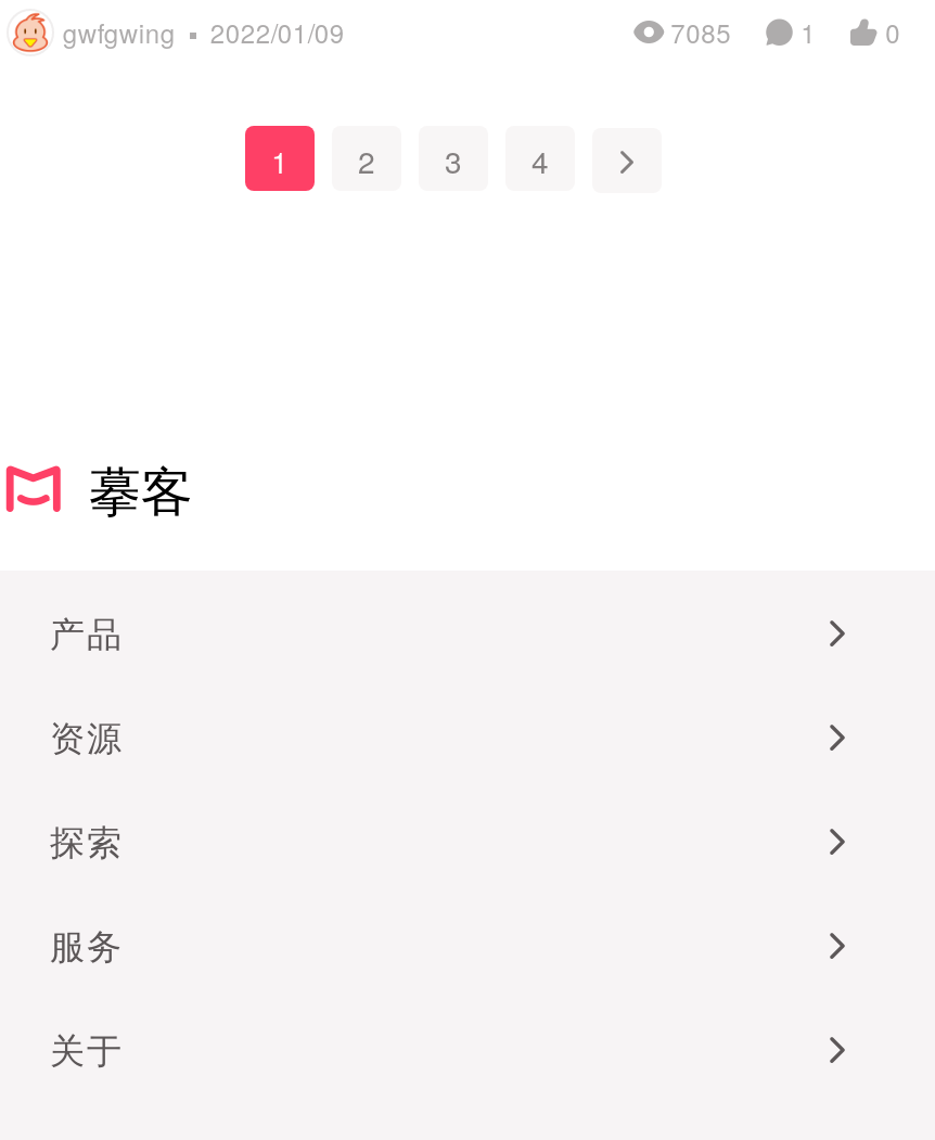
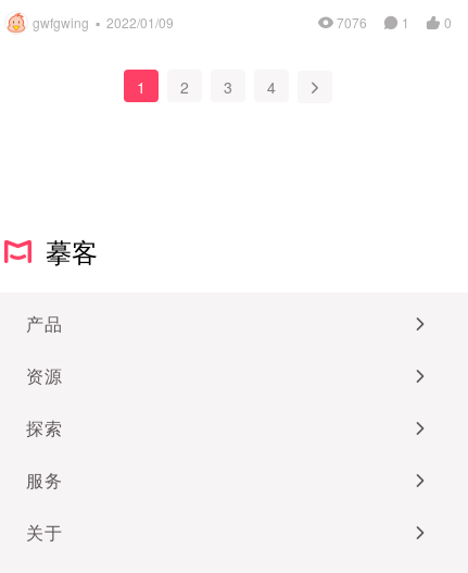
[664,13,901,50] 7085 1 0 -> [333,13,452,32] 7076 1 0

